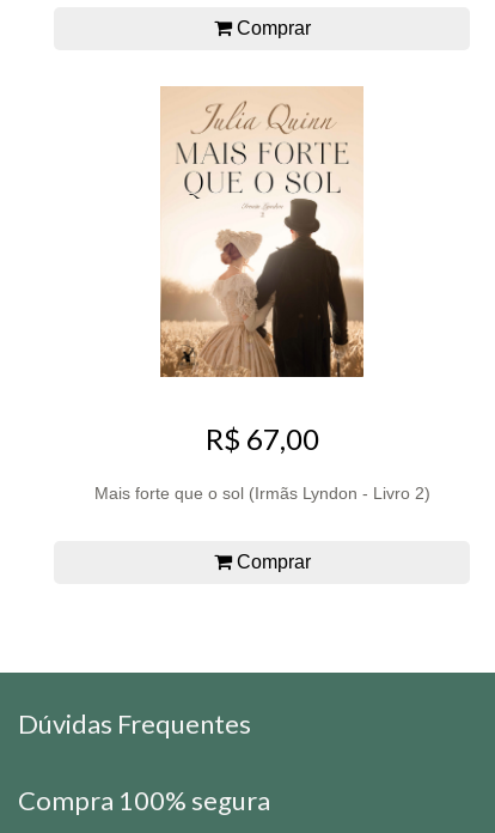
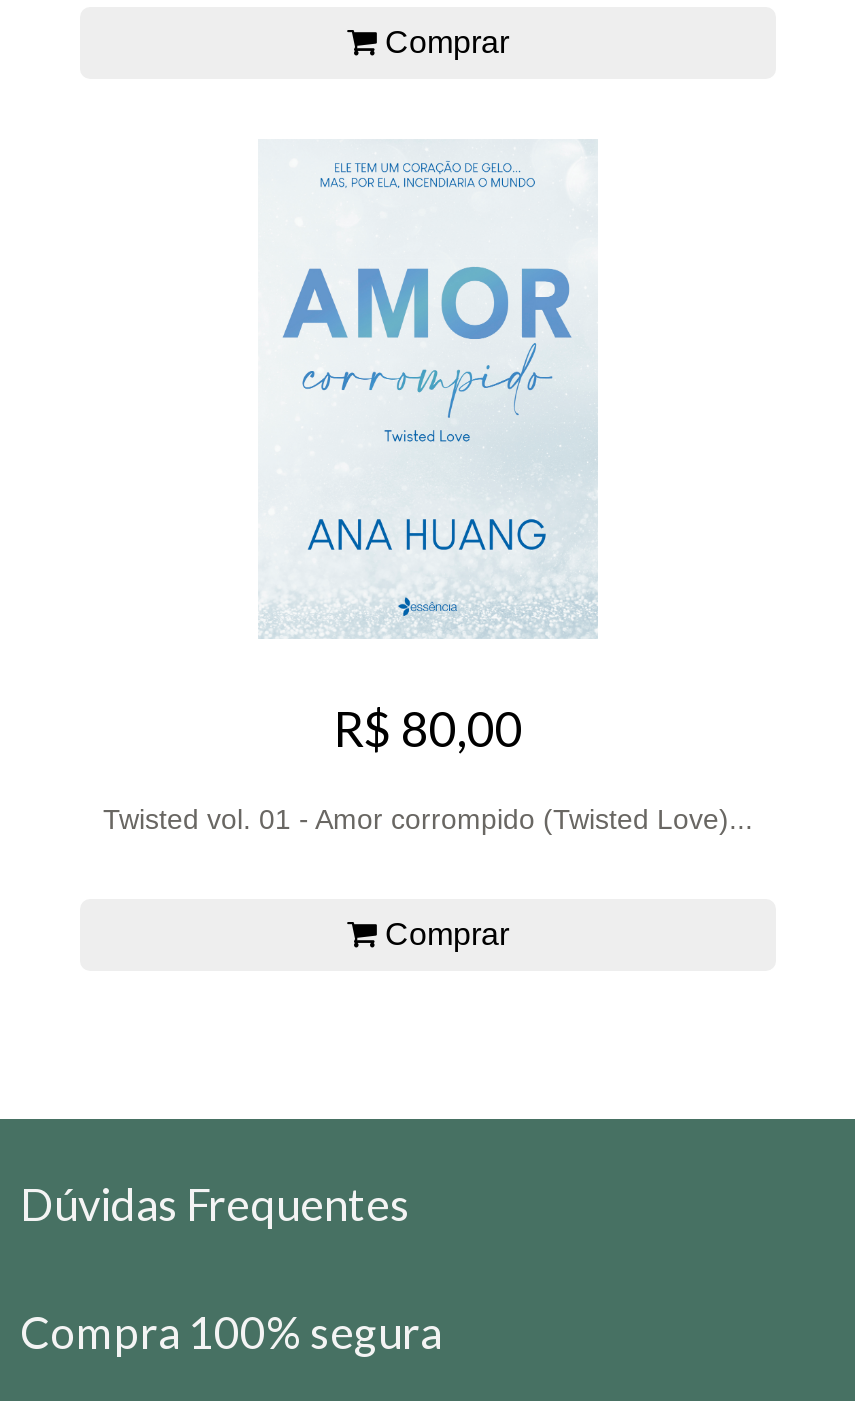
[159,86,365,456] [image] | R$ 67,00 -> [258,141,598,757] [image] | R$ 80,00
[94,483,430,502] Mais forte que o sol (Irmãs Lyndon - Livro 2) -> [103,802,753,834] Twisted vol. 01 - Amor corrompido (Twisted Love)...

